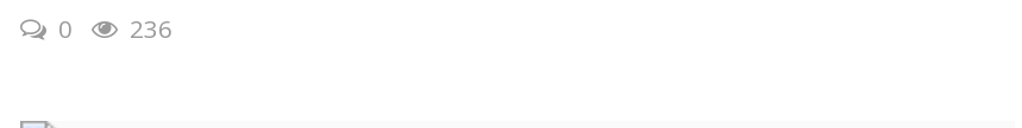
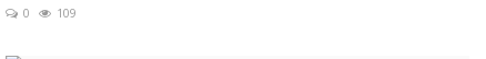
[58,11,173,54] 0 236 -> [23,5,77,25] 0 109

